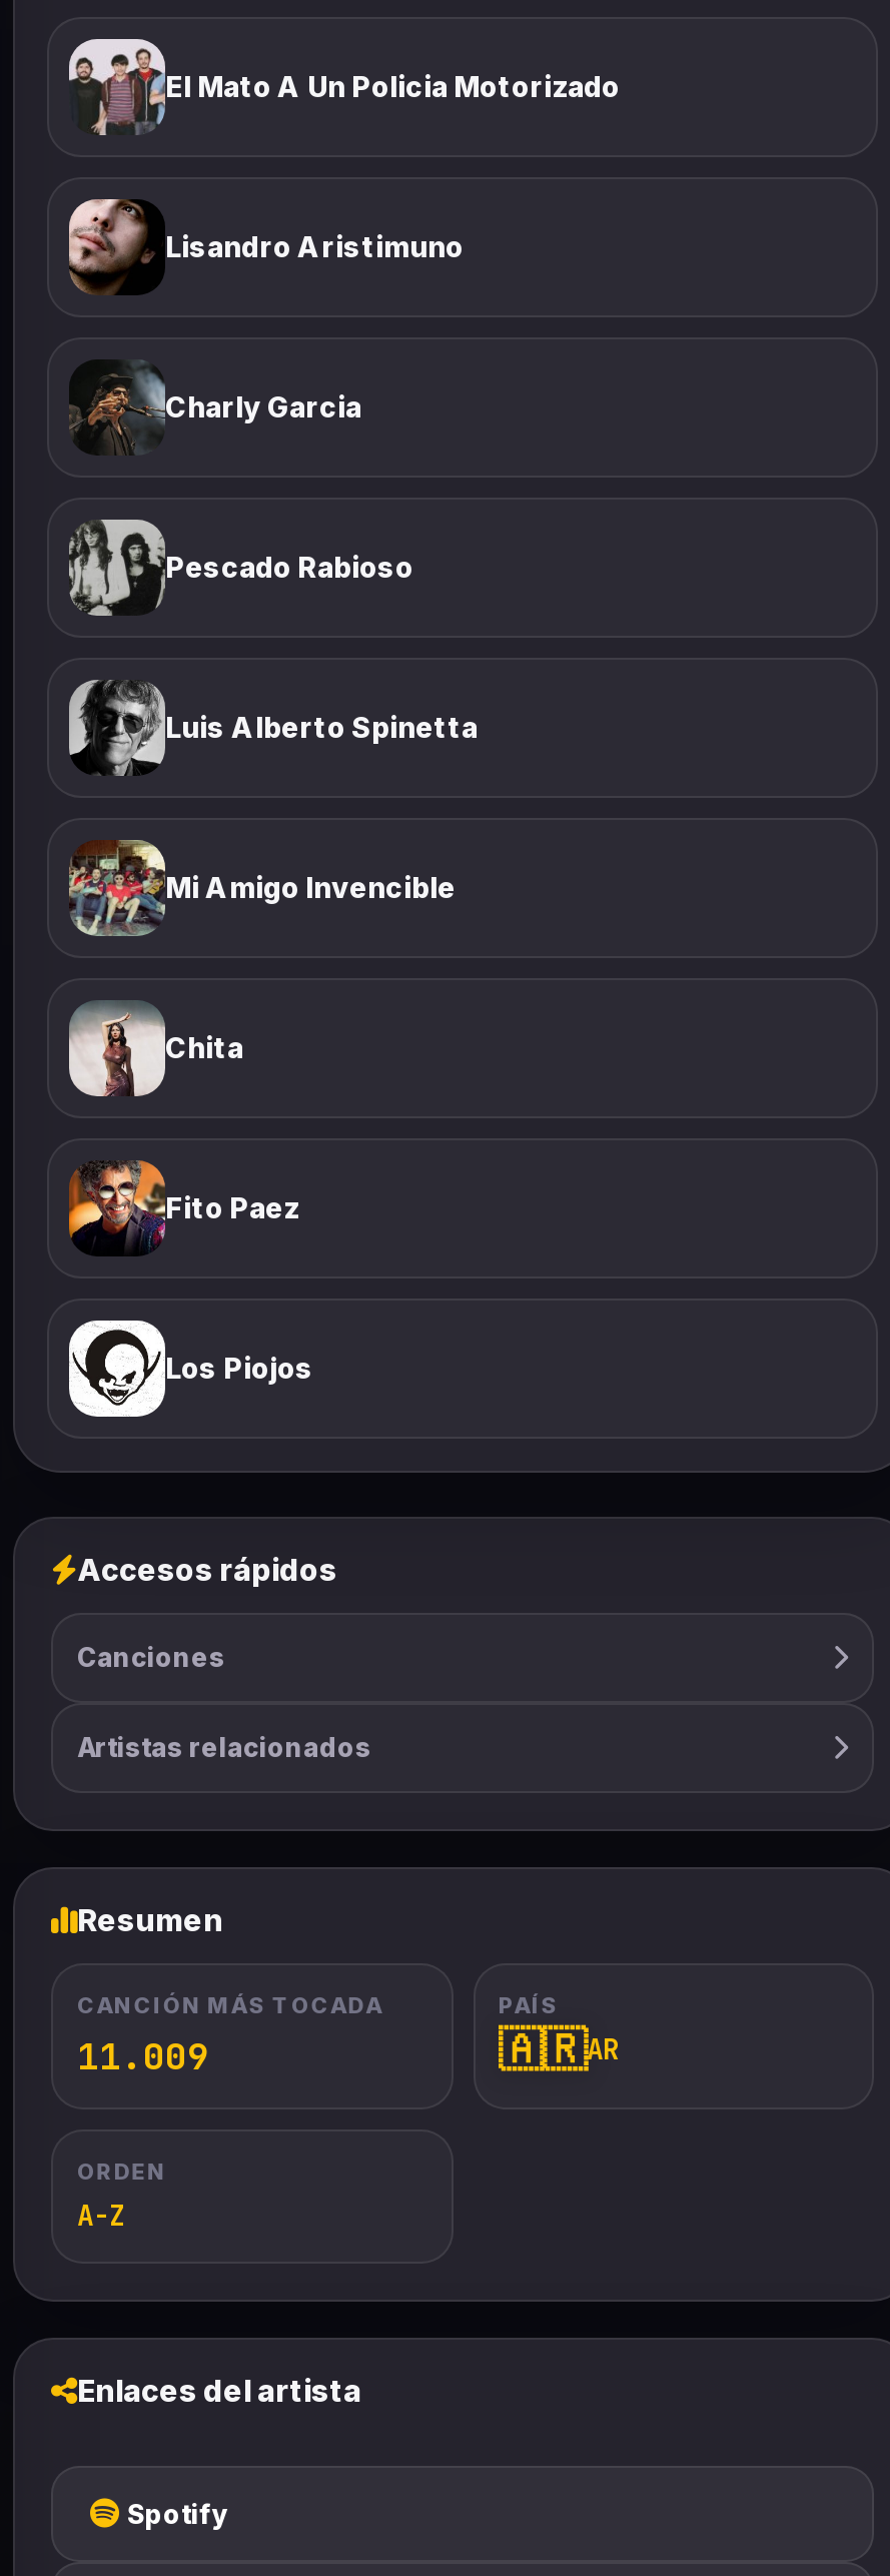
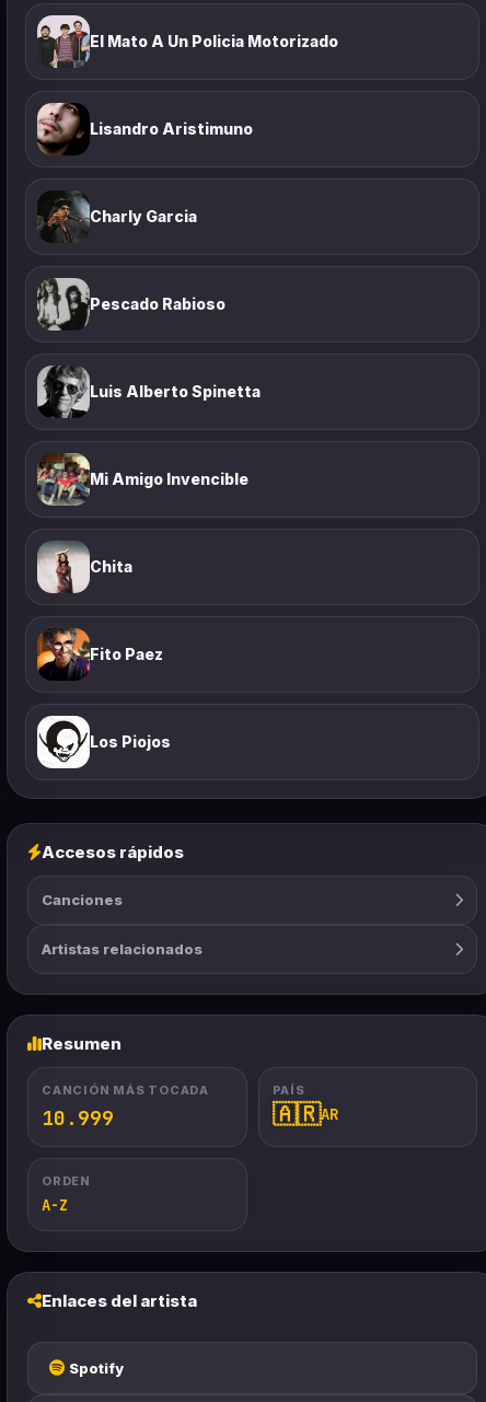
[77,2032,209,2078] 11.009 -> [42,1105,114,1130] 10.999

